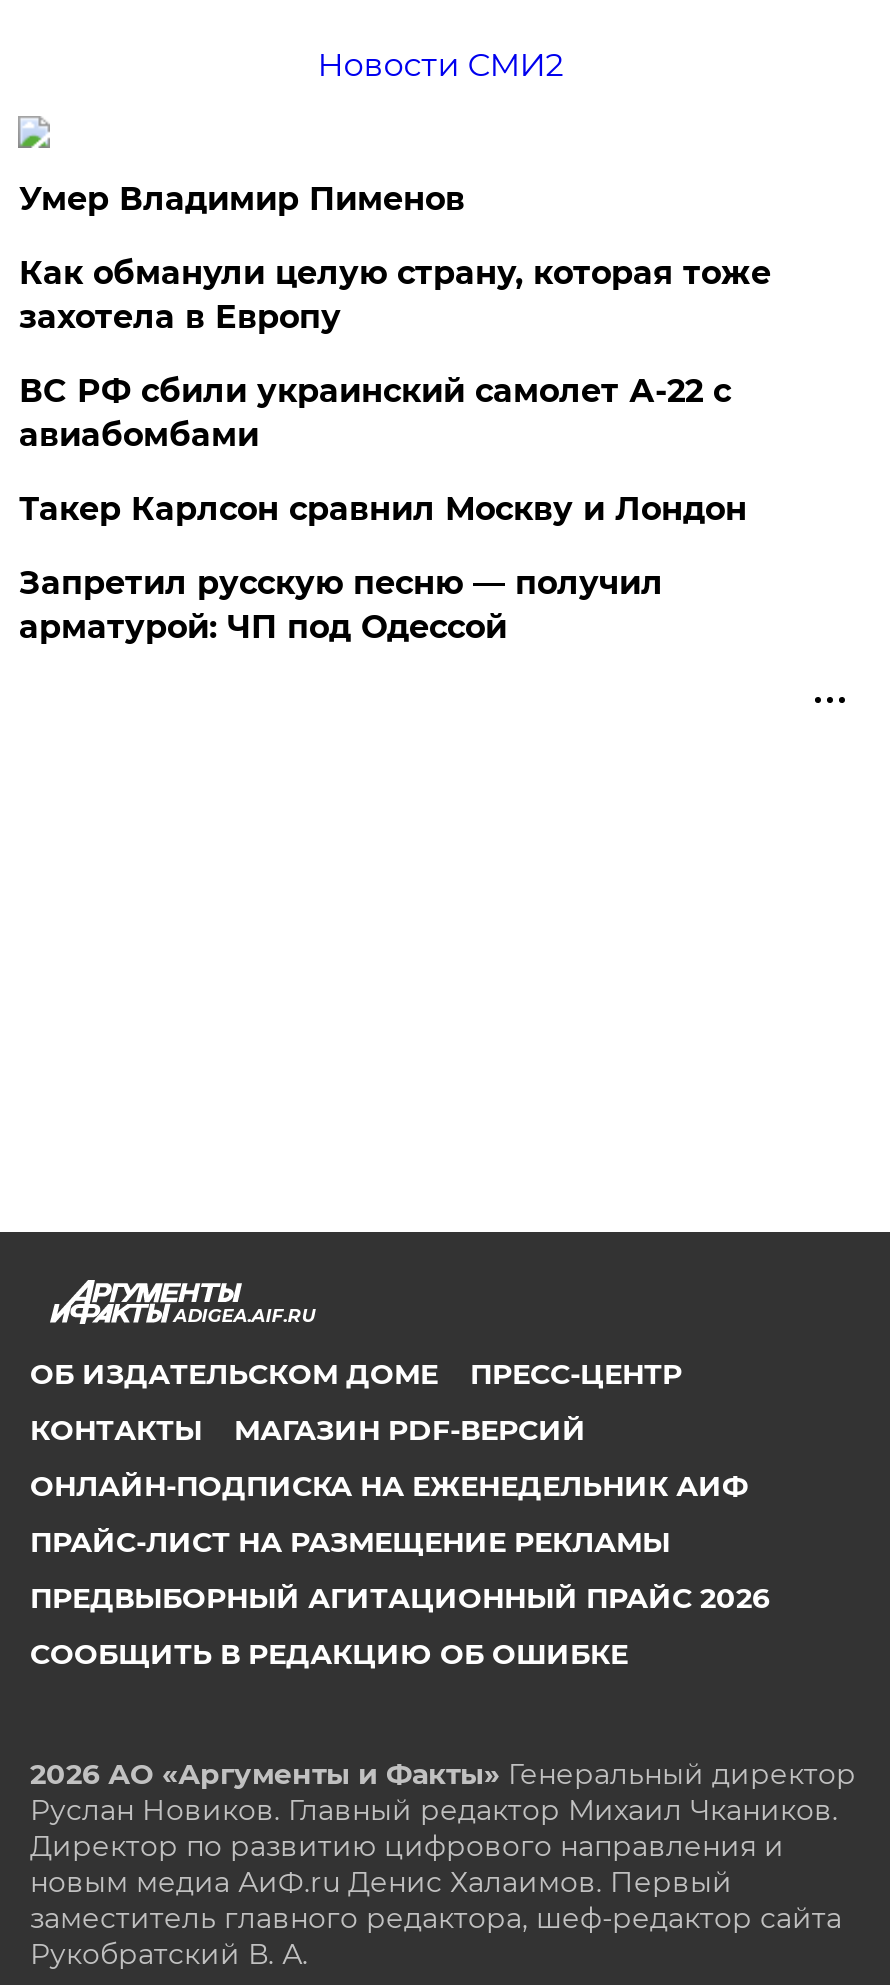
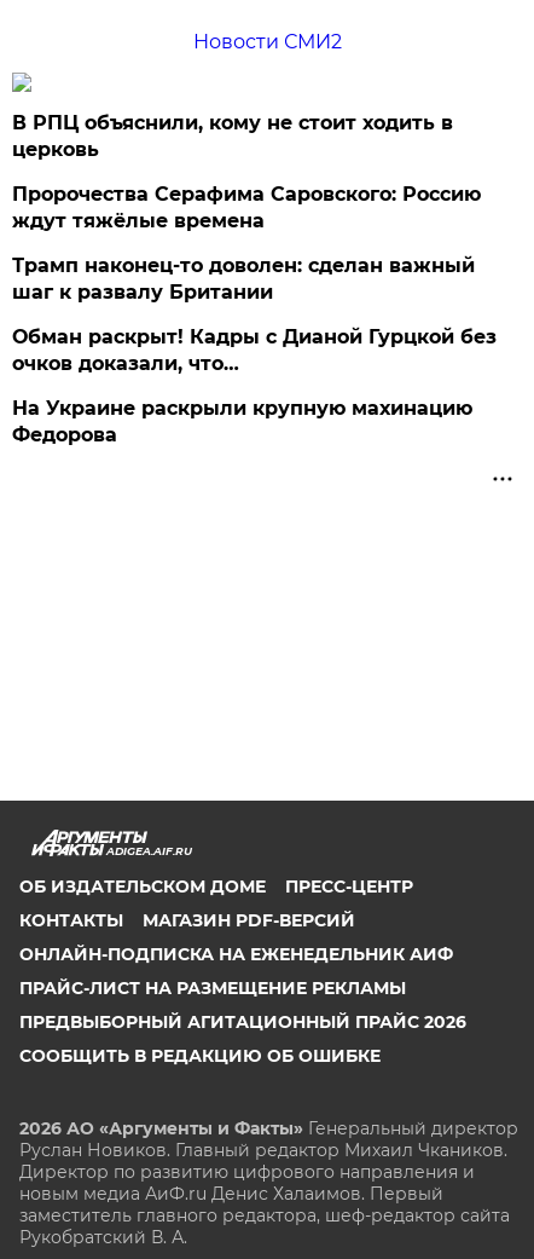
[19,180,465,218] Умер Владимир Пименов -> [13,111,454,161] В РПЦ объяснили, кому не стоит ходить в | церковь
[19,254,771,336] Как обманули целую страну, которая тоже | захотела в Европу -> [13,183,481,232] Пророчества Серафима Саровского: Россию | ждут тяжёлые времена
[19,372,731,454] ВС РФ сбили украинский самолет А-22 с | авиабомбами -> [13,254,475,303] Трамп наконец-то доволен: сделан важный | шаг к развалу Британии
[19,490,747,528] Такер Карлсон сравнил Москву и Лондон -> [13,325,497,375] Обман раскрыт! Кадры с Дианой Гурцкой без | очков доказали, что…
[19,564,663,646] Запретил русскую песню — получил | арматурой: ЧП под Одессой -> [13,397,473,446] На Украине раскрыли крупную махинацию | Федорова

